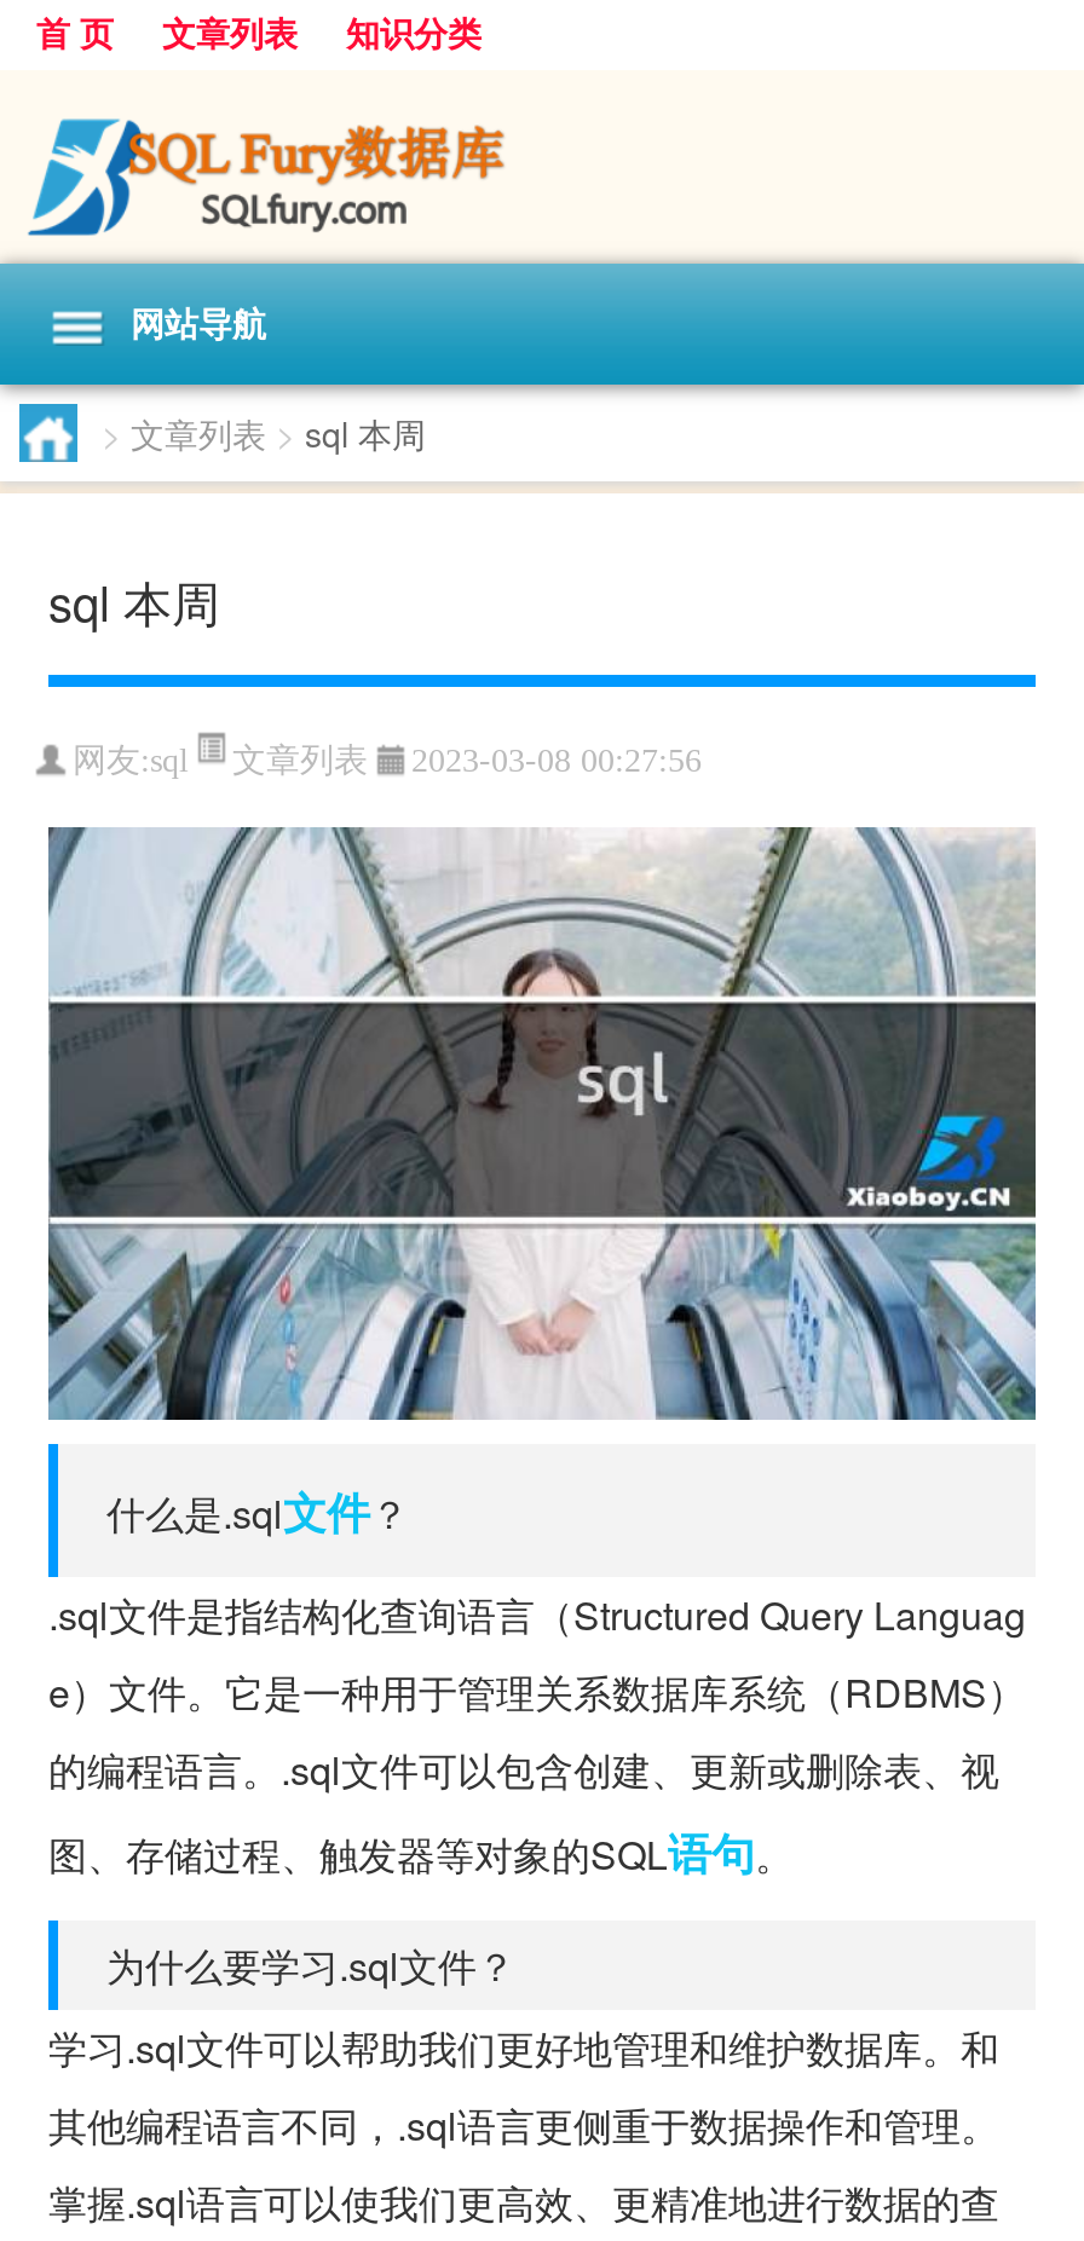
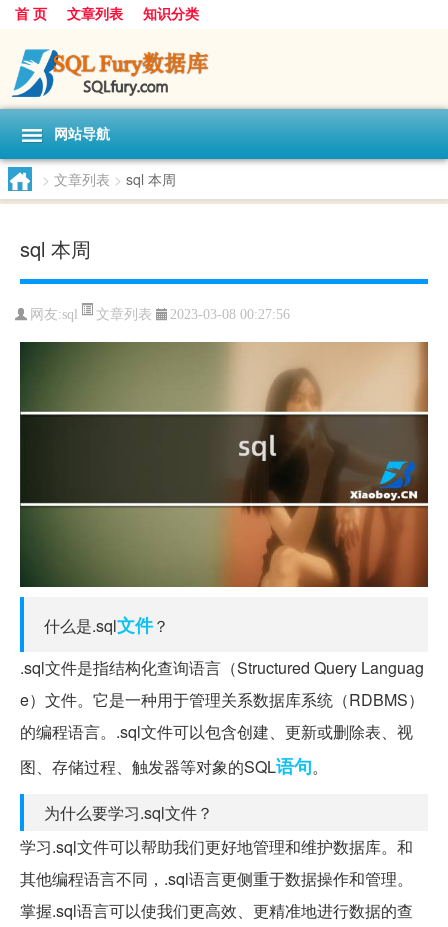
[46,825,1038,1422] [image] -> [19,341,429,588] [image]

